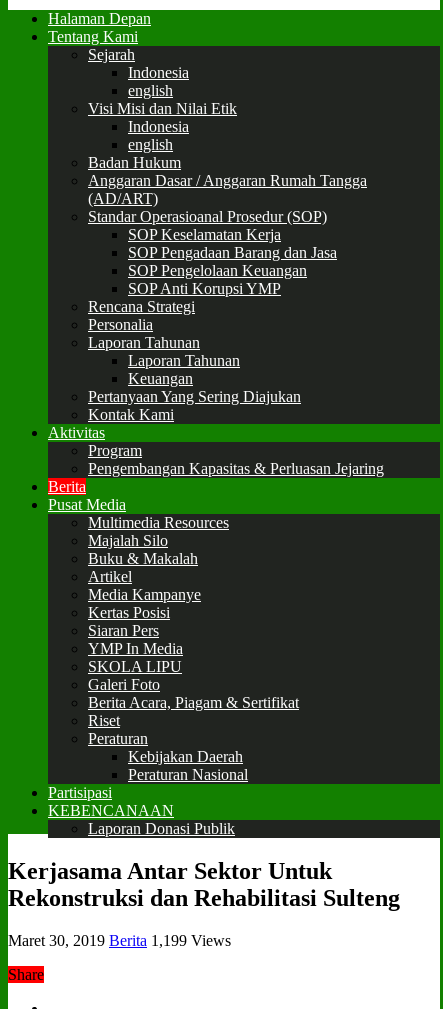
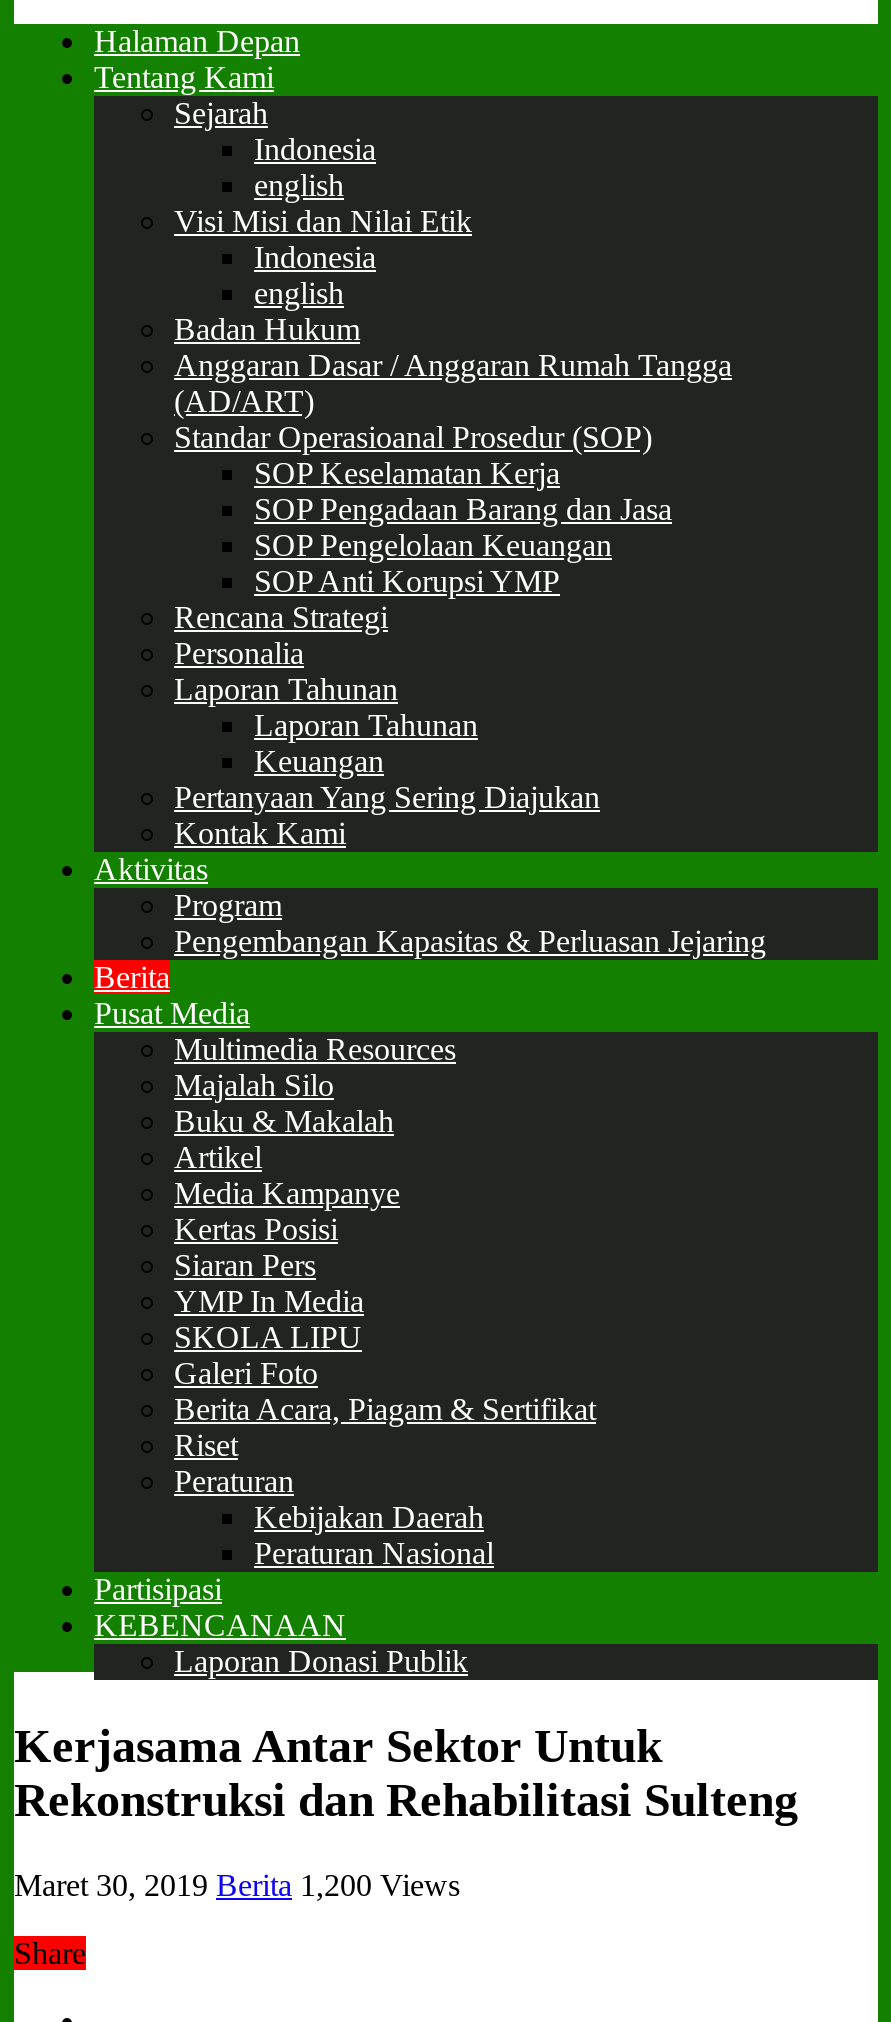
[8,932,231,949] Maret 30, 2019 Berita 1,199 Views -> [14,1867,460,1901] Maret 30, 2019 Berita 1,200 Views

